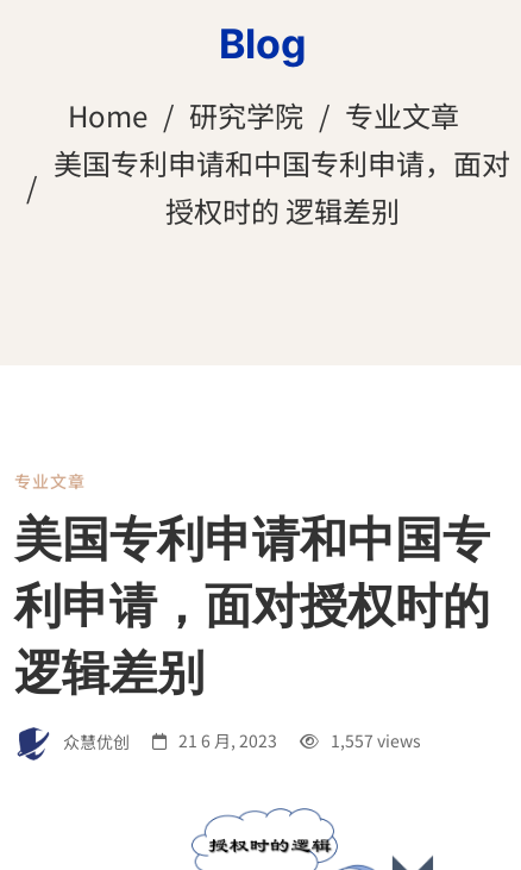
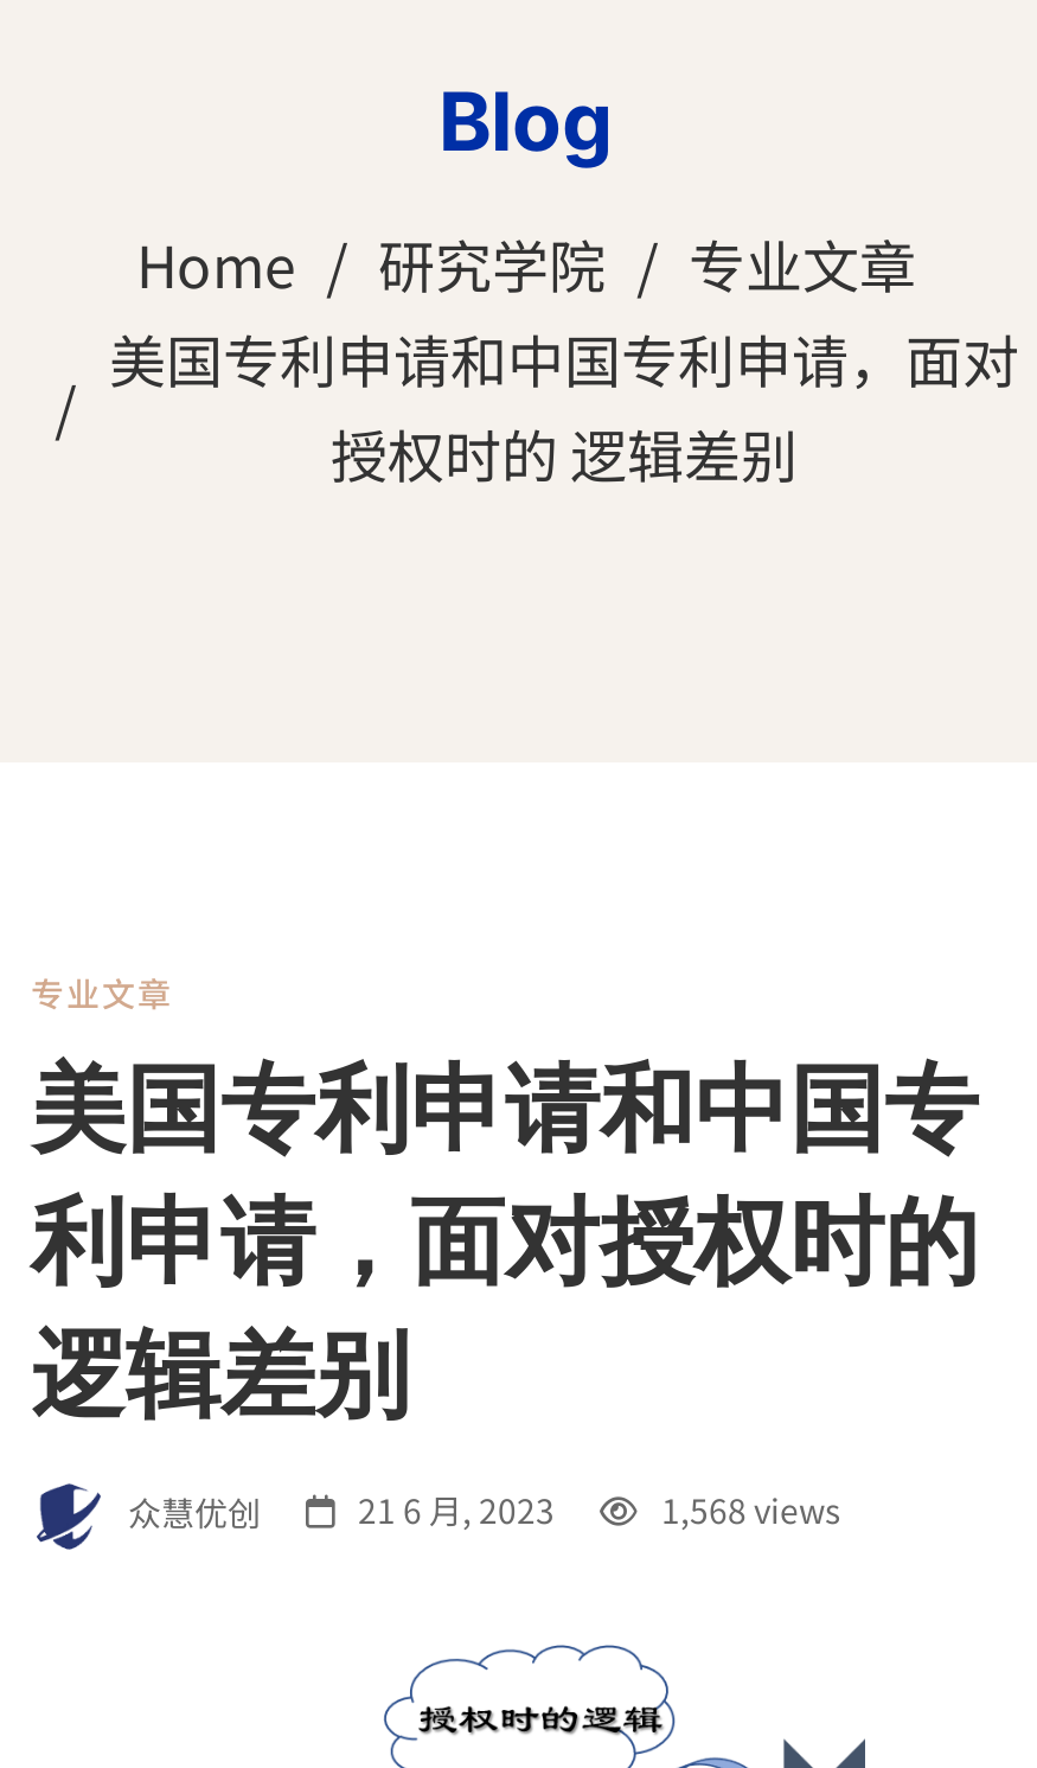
[327,729,421,753] 1,557 views -> [654,1486,841,1534] 1,568 views

